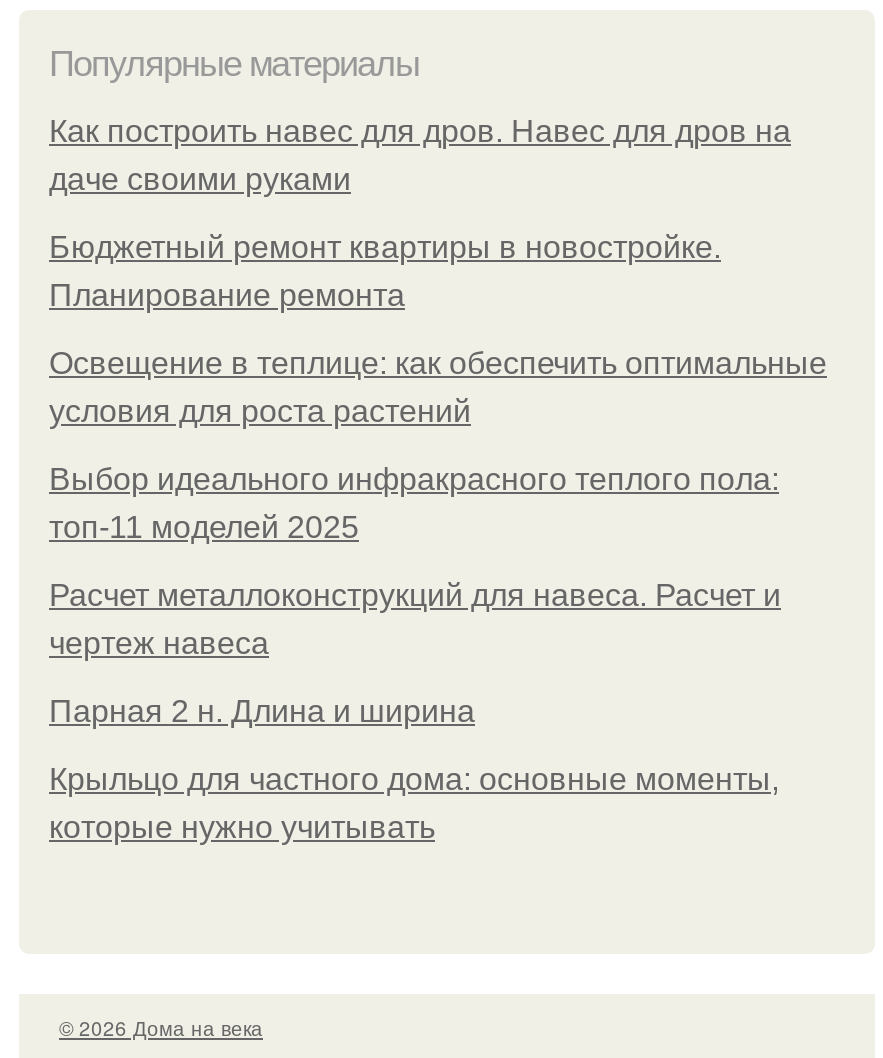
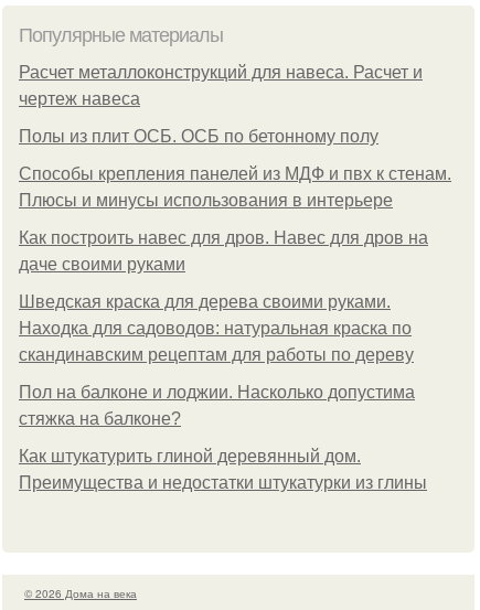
moved [49,114,791,196] -> [19,228,428,274]: Как построить навес для дров. Навес для дров на | даче своими руками
[49,230,827,544] Бюджетный ремонт квартиры в новостройке. | Планирование ремонта | Освещение в теплице: как обеспечить оптимальные | условия для роста растений | Выбор идеального инфракрасного теплого пола: | топ-11 моделей 2025 -> none
moved [49,578,781,660] -> [19,63,423,108]: Расчет металлоконструкций для навеса. Расчет и | чертеж навеса
[49,694,779,844] Парная 2 н. Длина и ширина | Крыльцо для частного дома: основные моменты, | которые нужно учитывать -> [19,127,451,492] Полы из плит ОСБ. ОСБ по бетонному полу | Способы крепления панелей из МДФ и пвх к стенам. | Плюсы и минусы использования в интерьере | Шведская краска для дерева своими руками. | Находка для садоводов: натуральная краска по | скандинавским рецептам для работы по дереву | Пол на балконе и лоджии. Насколько допустима | стяжка на балконе? | Как штукатурить глиной деревянный дом. | Преимущества и недостатки штукатурки из глины

